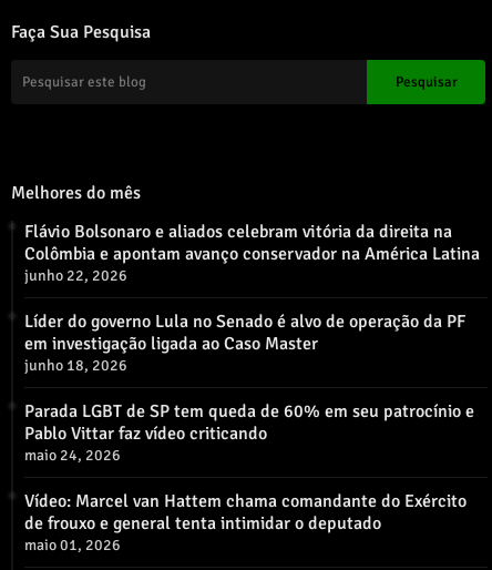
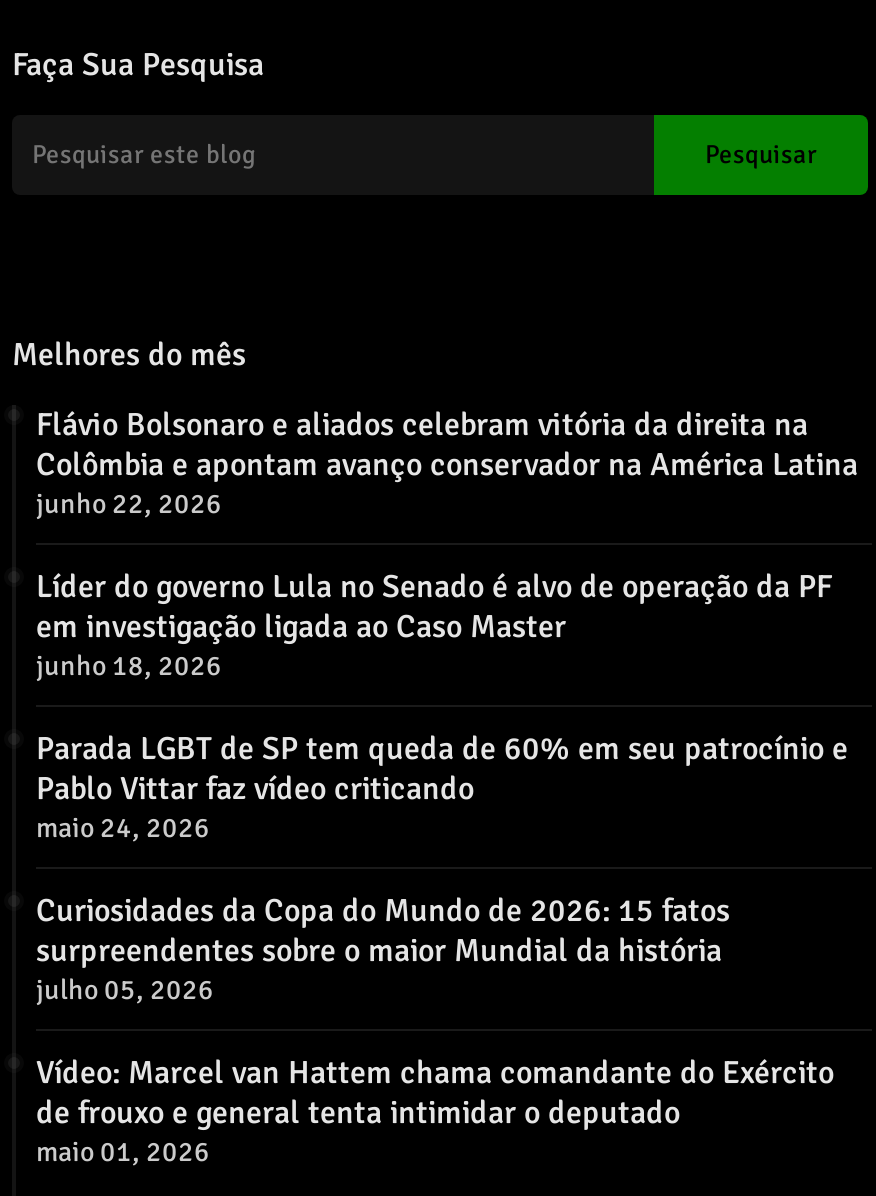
none -> [36,891,730,1007] Curiosidades da Copa do Mundo de 2026: 15 fatos | surpreendentes sobre o maior Mundial da história | julho 05, 2026

